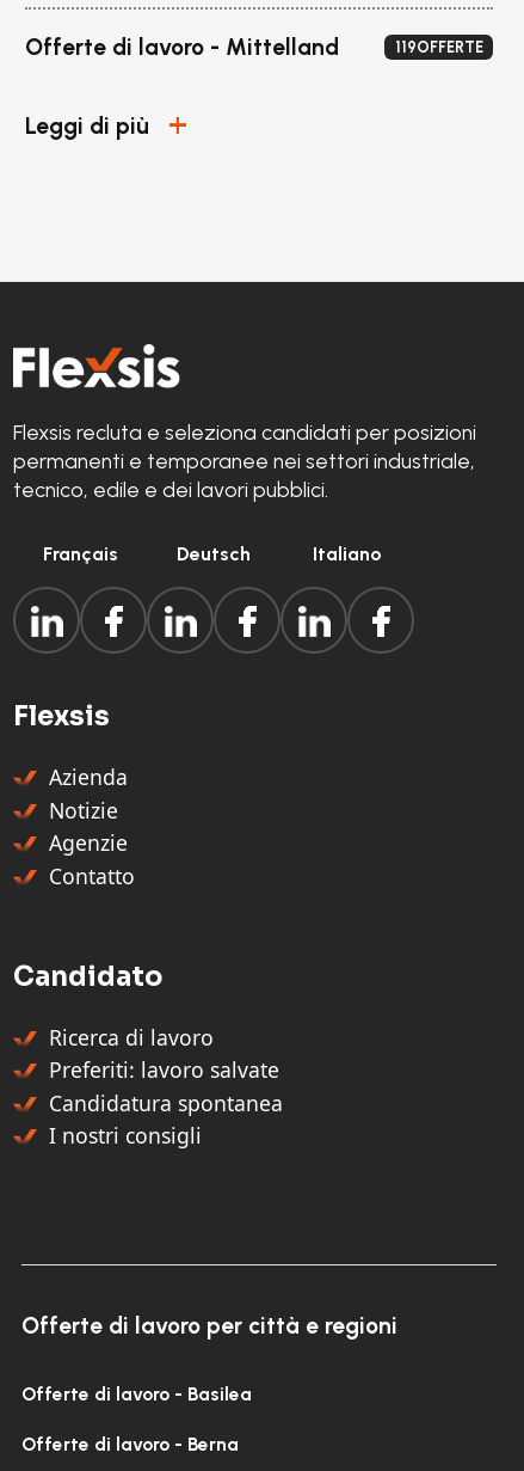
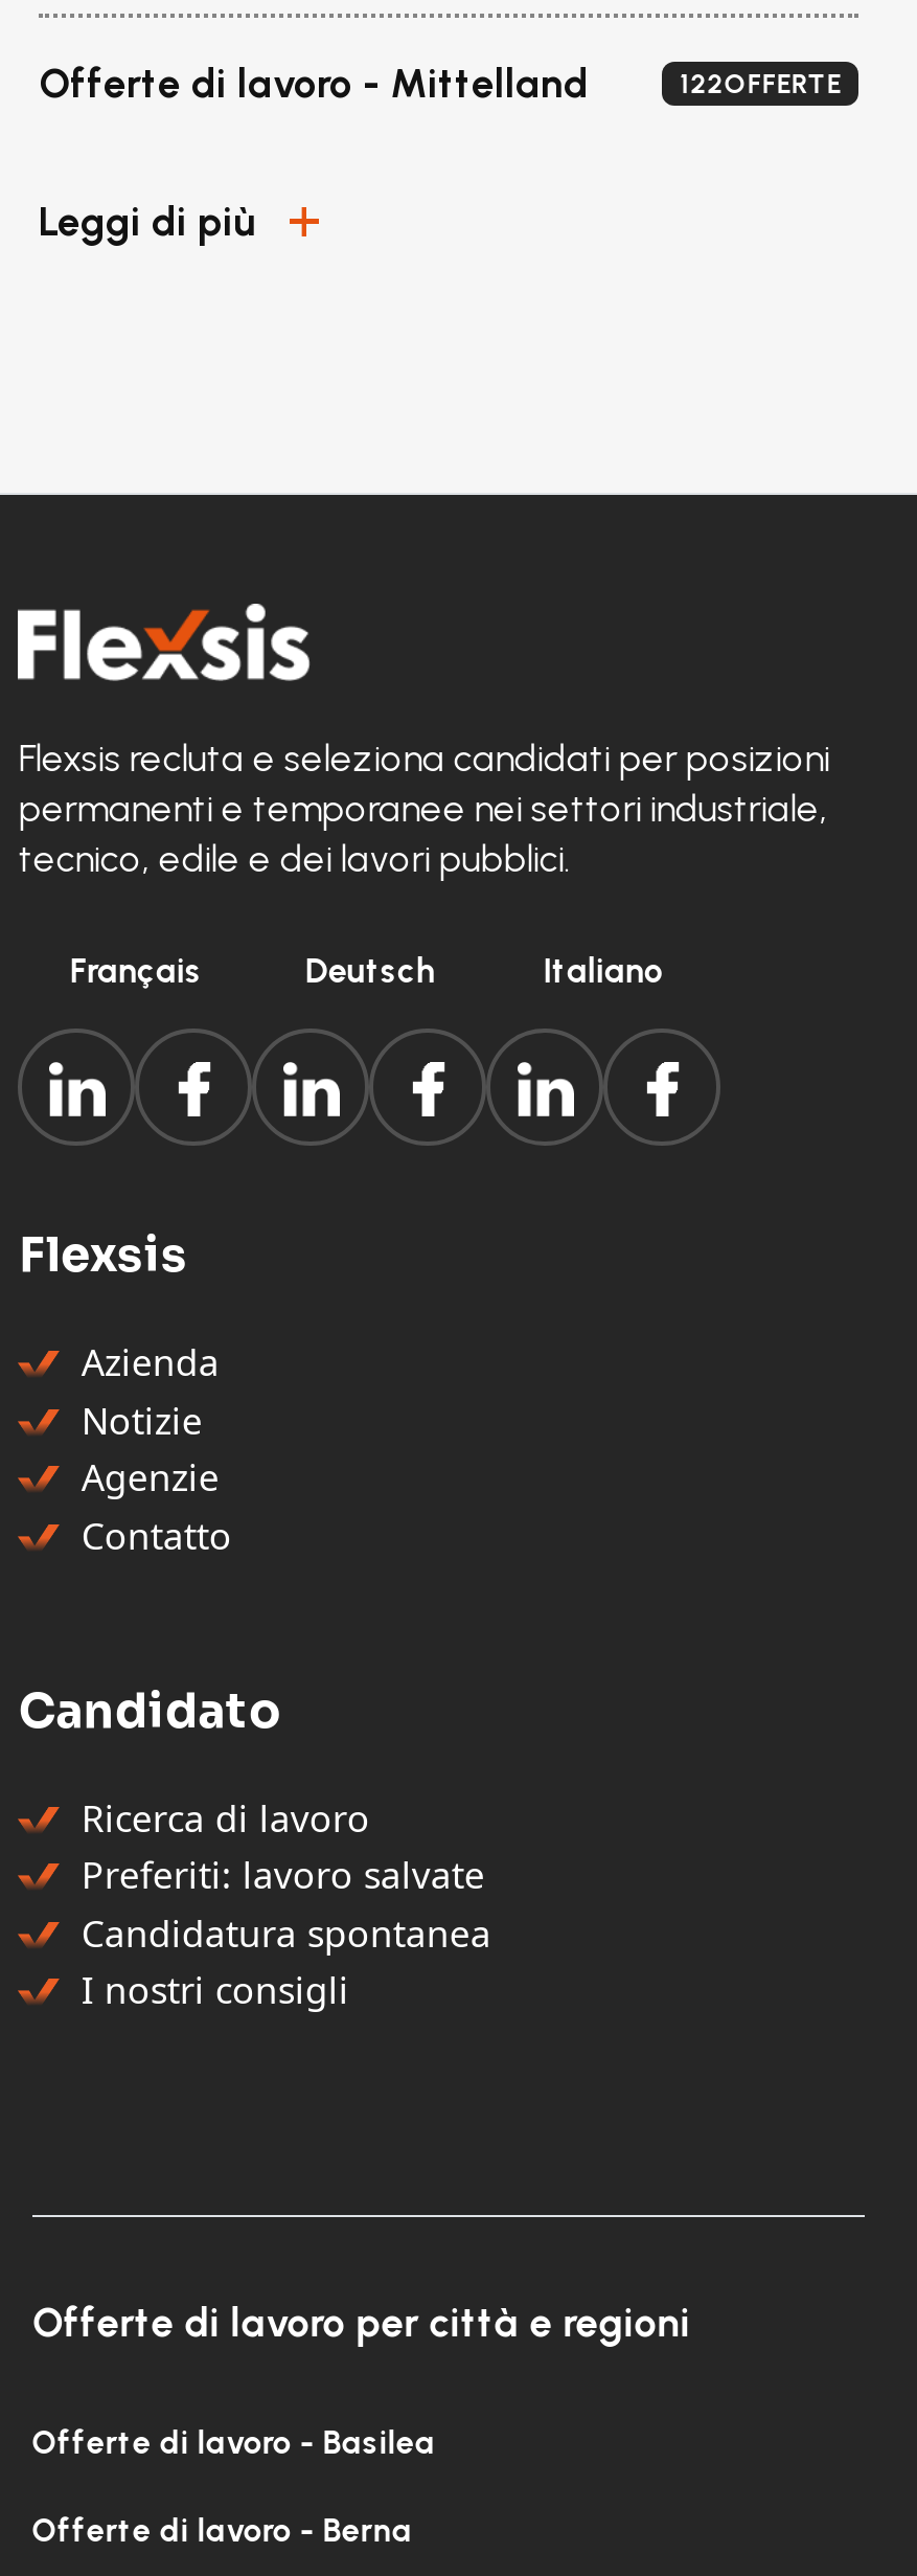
[395,38,483,56] 119OFFERTE -> [680,68,841,99] 122OFFERTE

